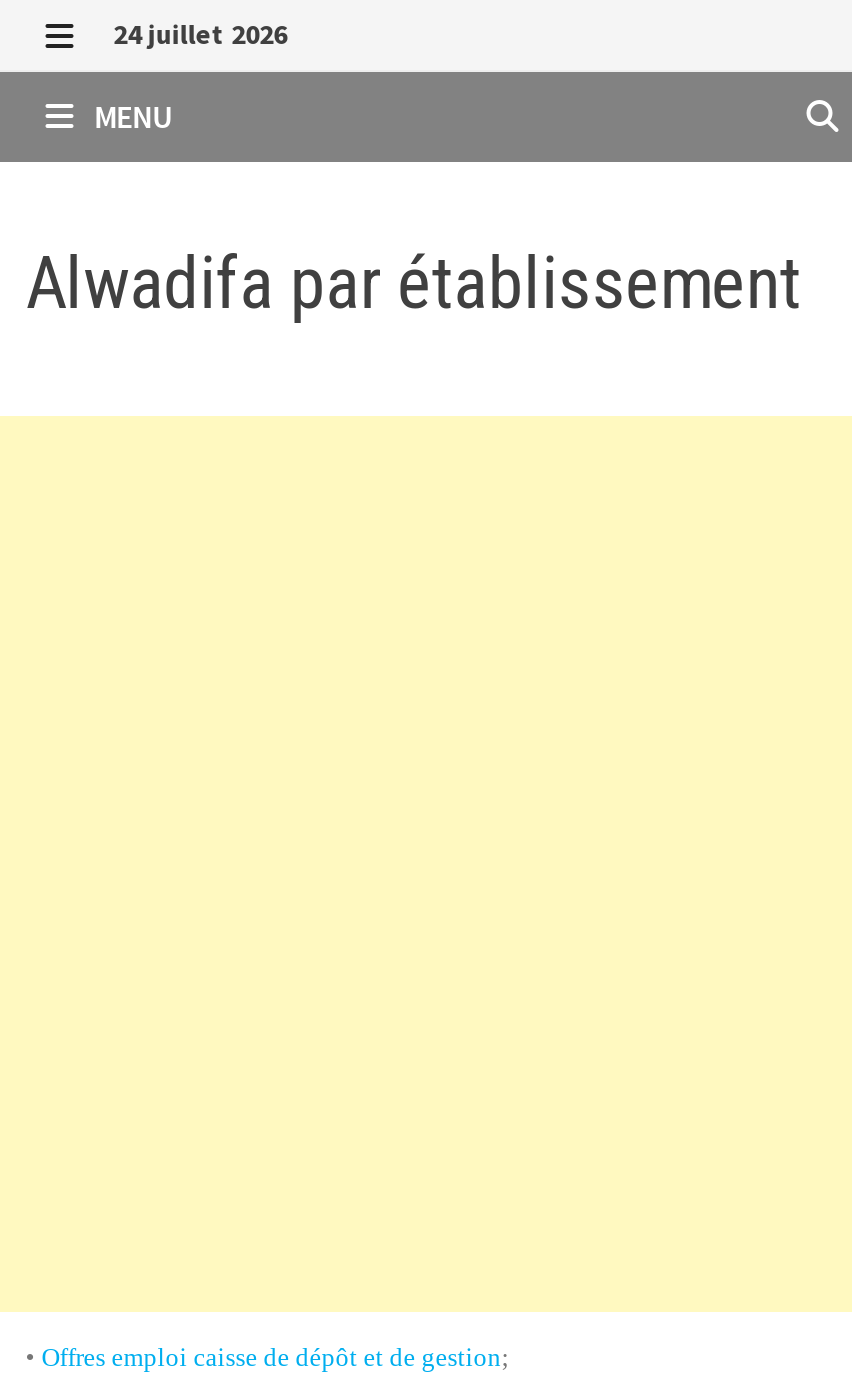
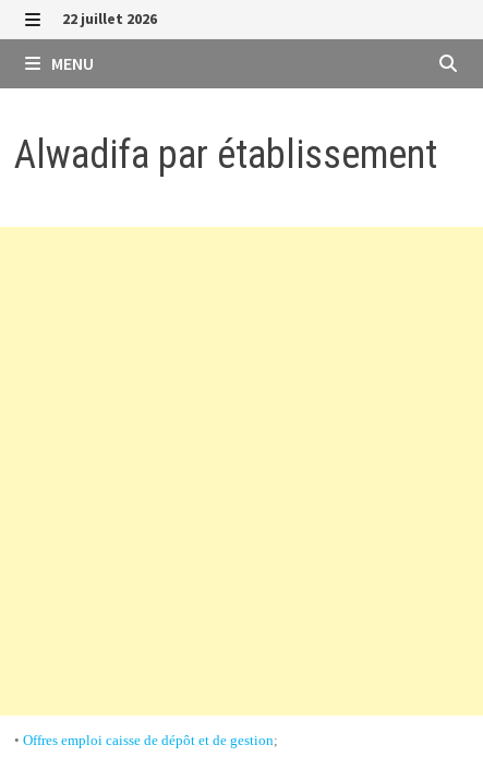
[114,16,288,52] 24 juillet 2026 -> [62,9,157,28] 22 juillet 2026

